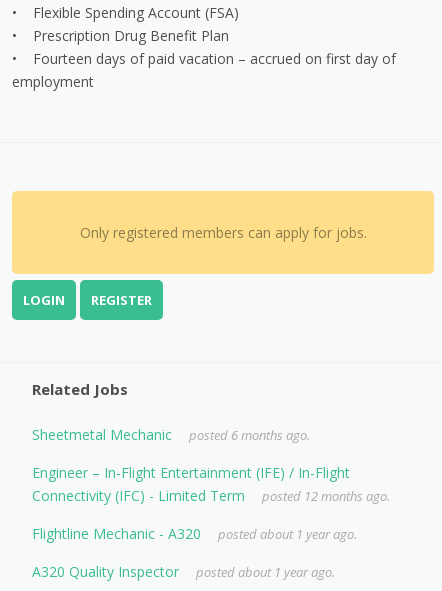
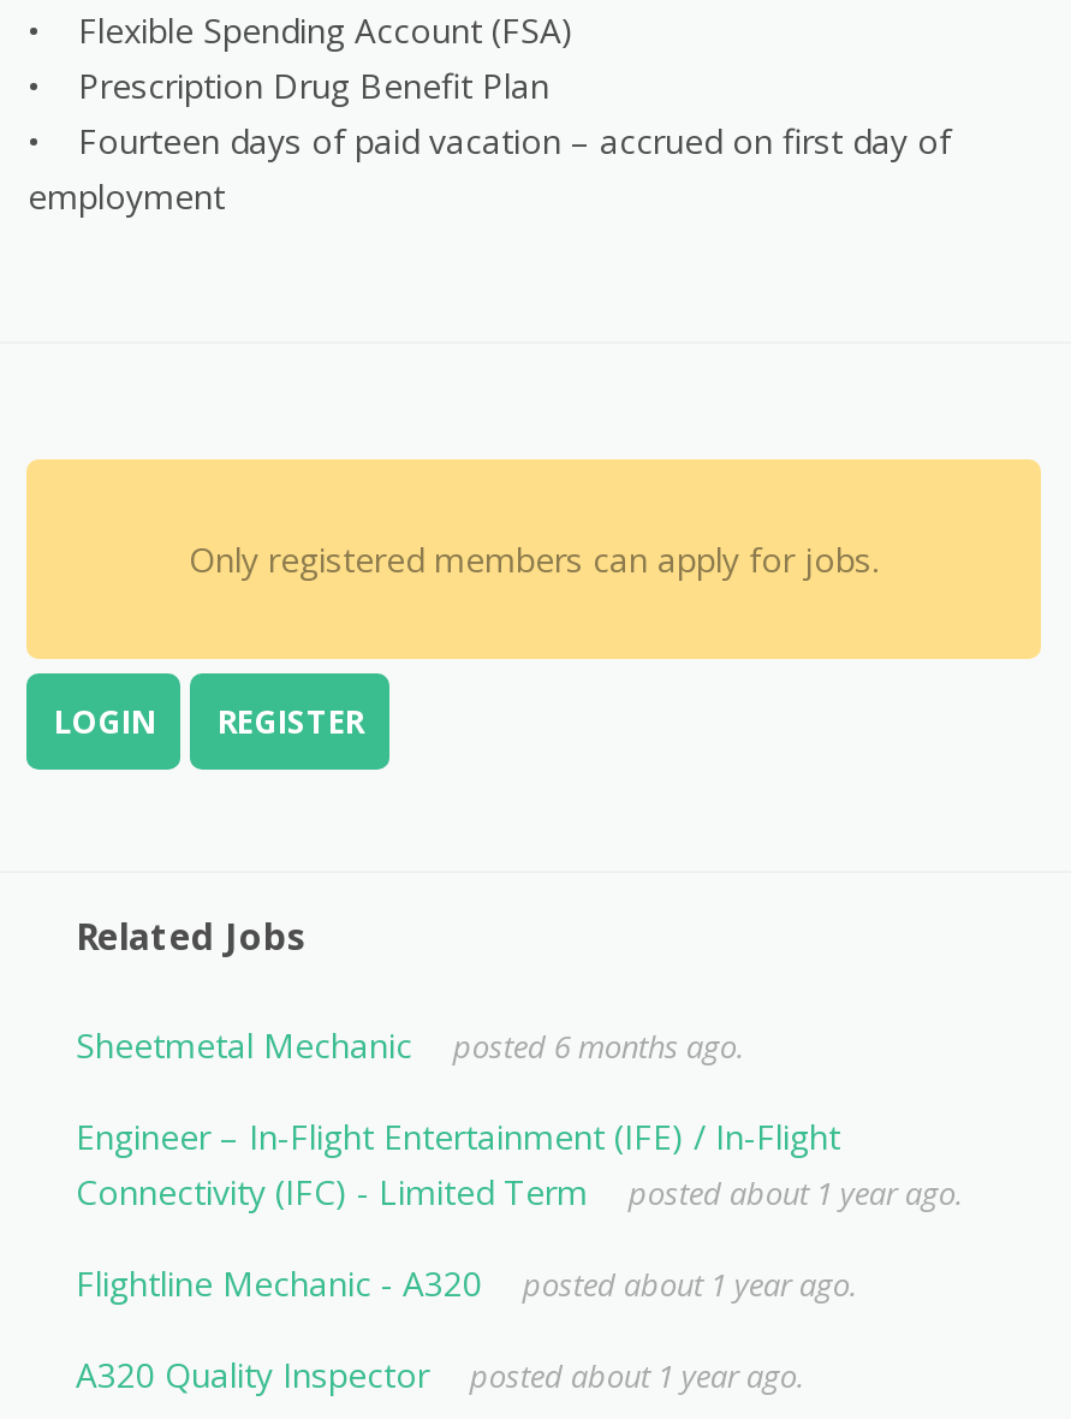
[262,487,390,505] posted 12 months ago. -> [628,1172,963,1216] posted about 1 year ago.

